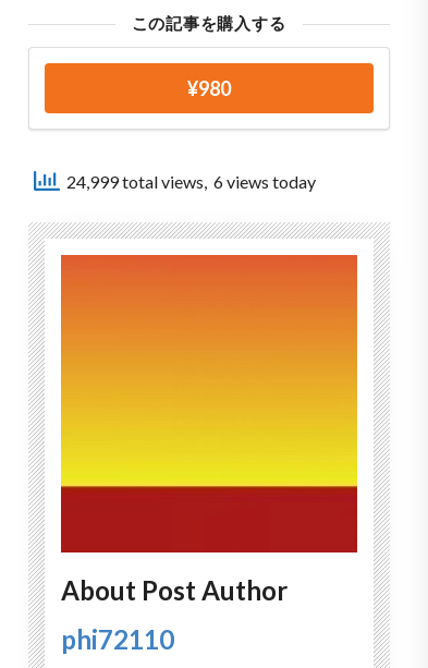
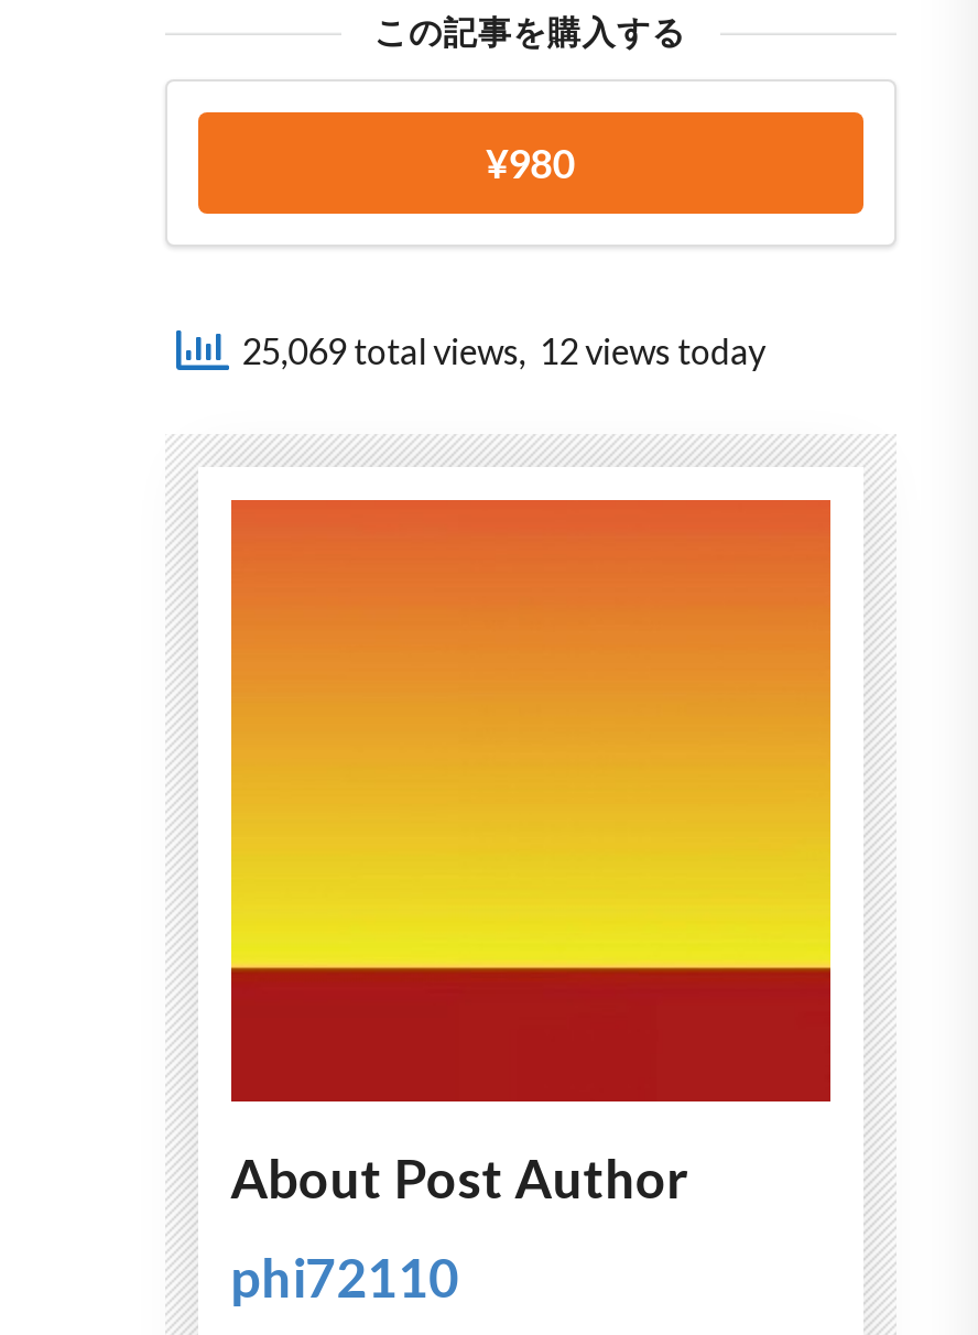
[59,171,315,192] 24,999 total views, 6 views today -> [228,330,766,372] 25,069 total views, 12 views today

